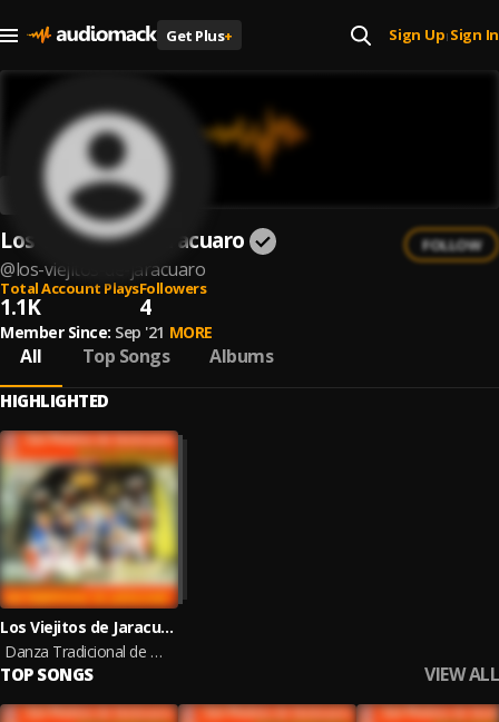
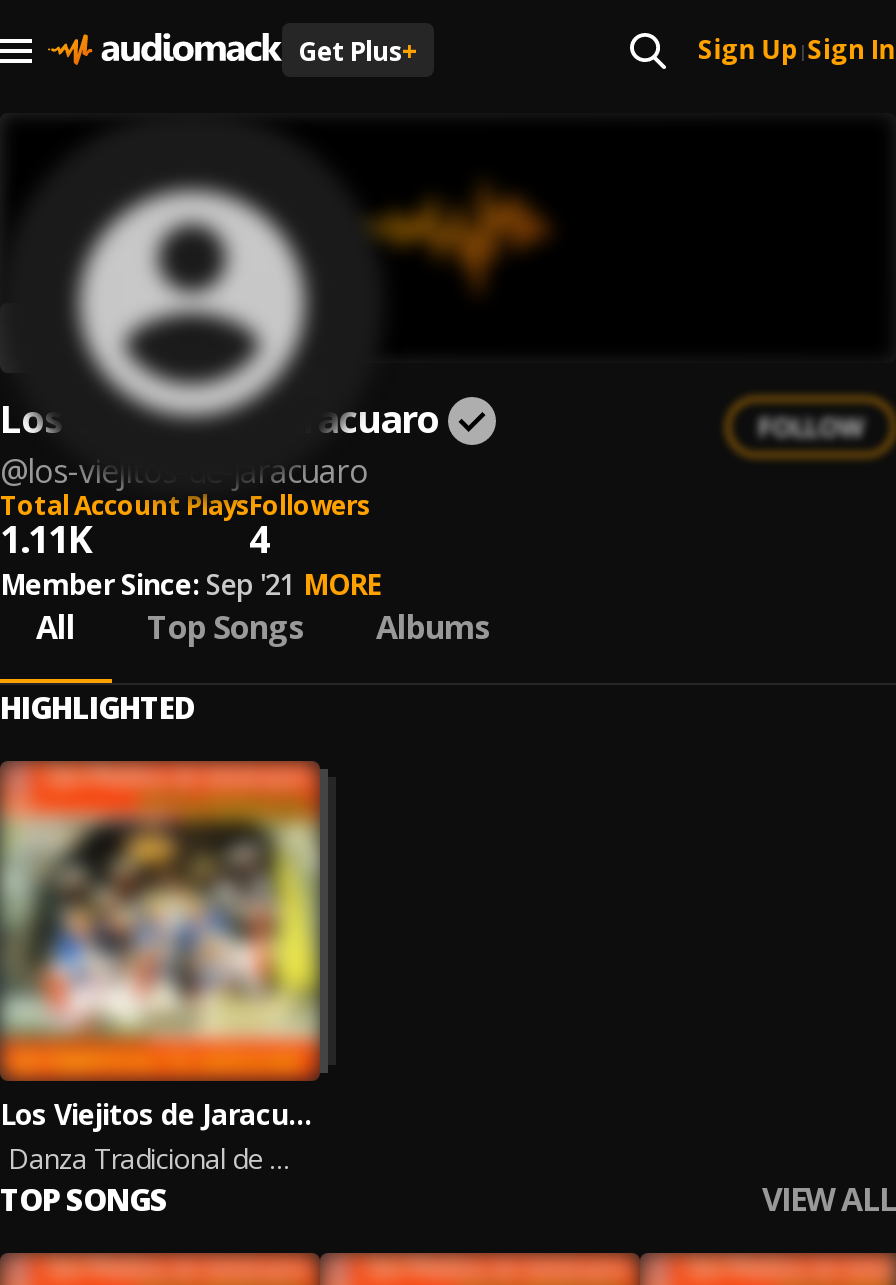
[0,293,40,322] 1.1K -> [0,513,92,565] 1.11K

